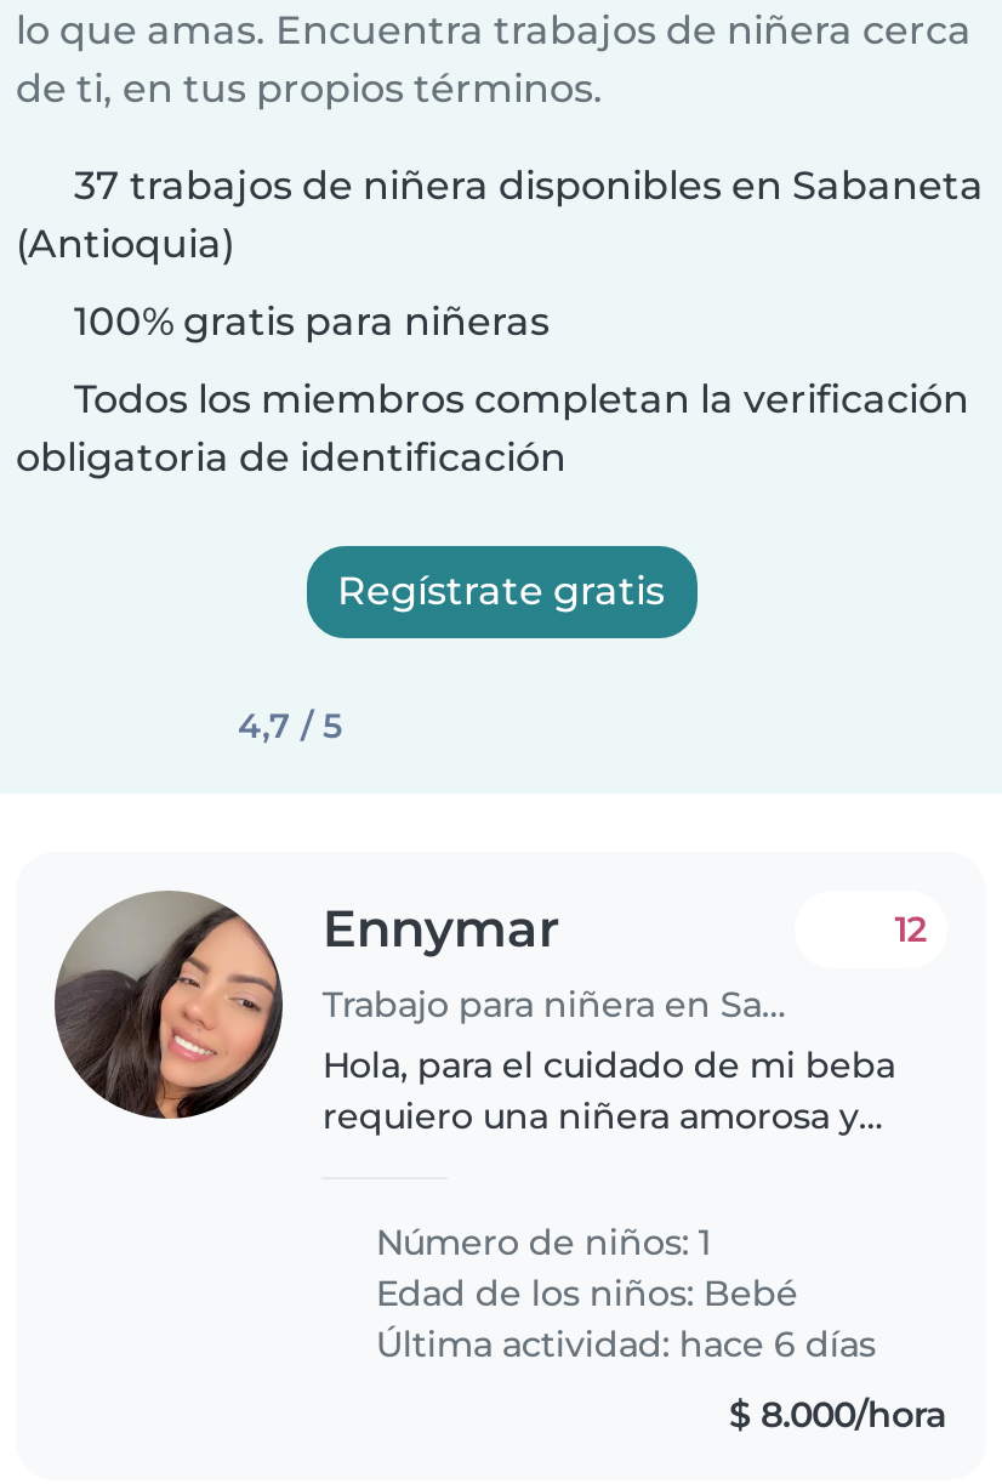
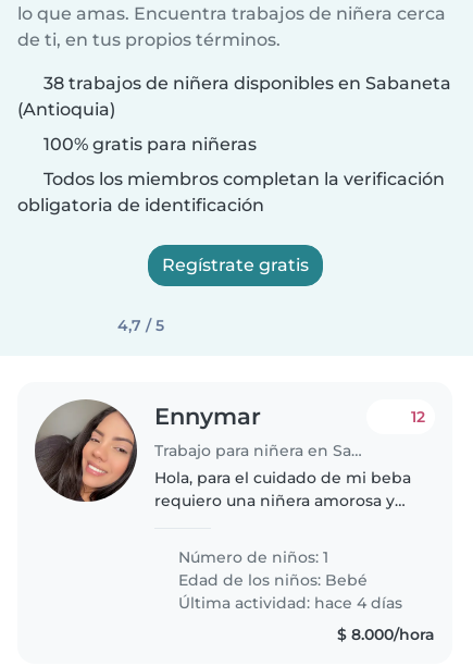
[74,163,984,209] 37 trabajos de niñera disponibles en Sabaneta -> [43,73,451,94] 38 trabajos de niñera disponibles en Sabaneta
[366,1322,876,1366] Última actividad: hace 6 días -> [174,593,403,612] Última actividad: hace 4 días

